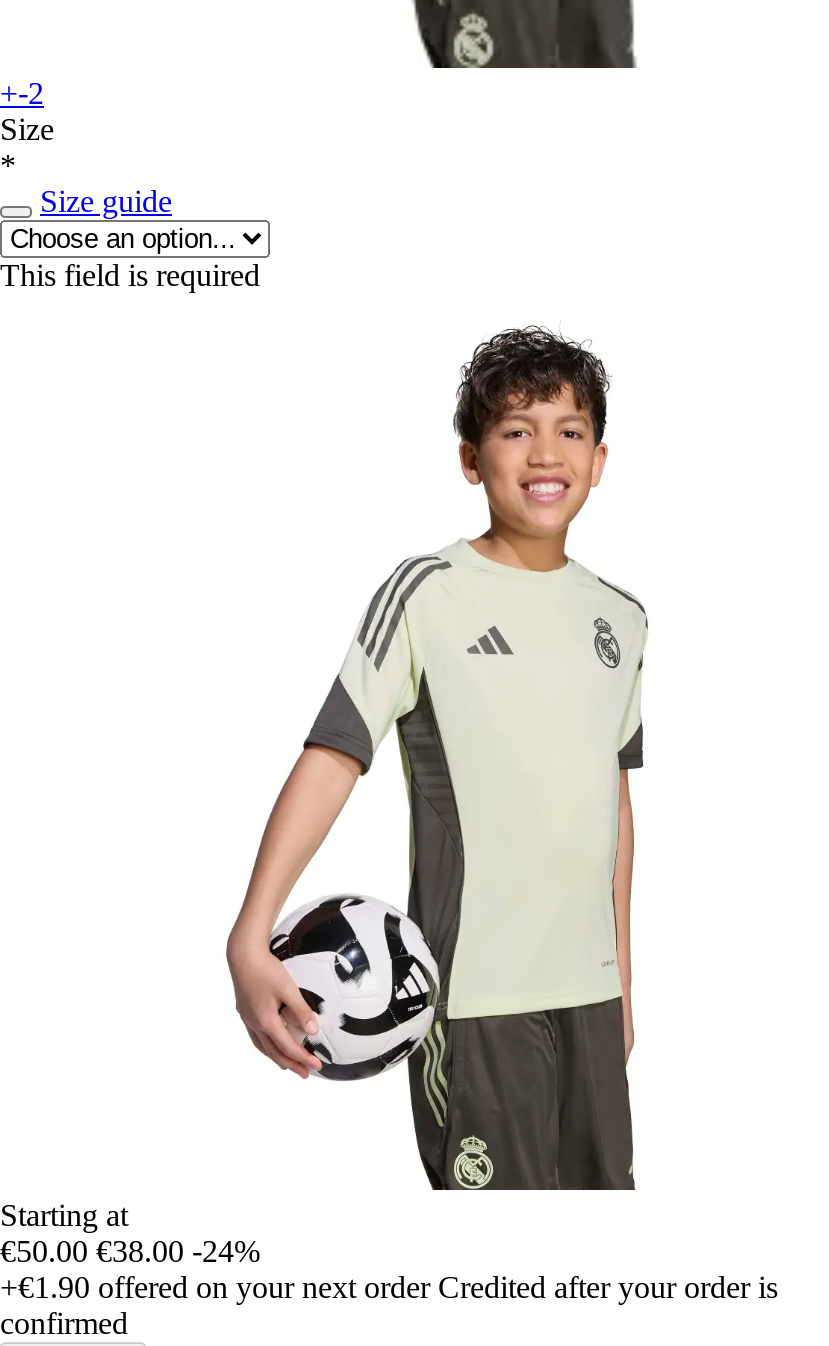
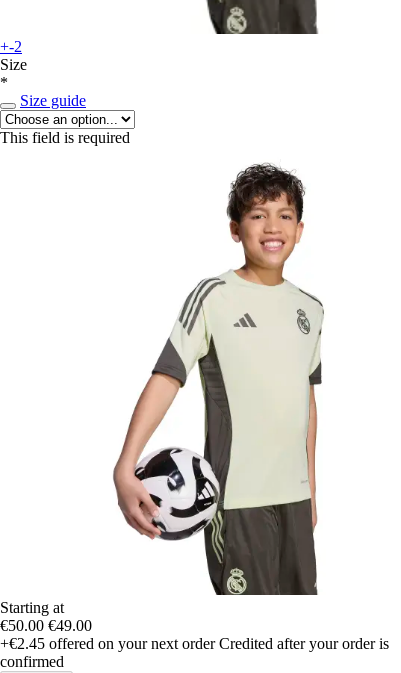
[0,1234,778,1304] €50.00 €38.00 -24% | +€1.90 offered on your next order Credited after your order is -> [0,617,389,652] €50.00 €49.00 | +€2.45 offered on your next order Credited after your order is

